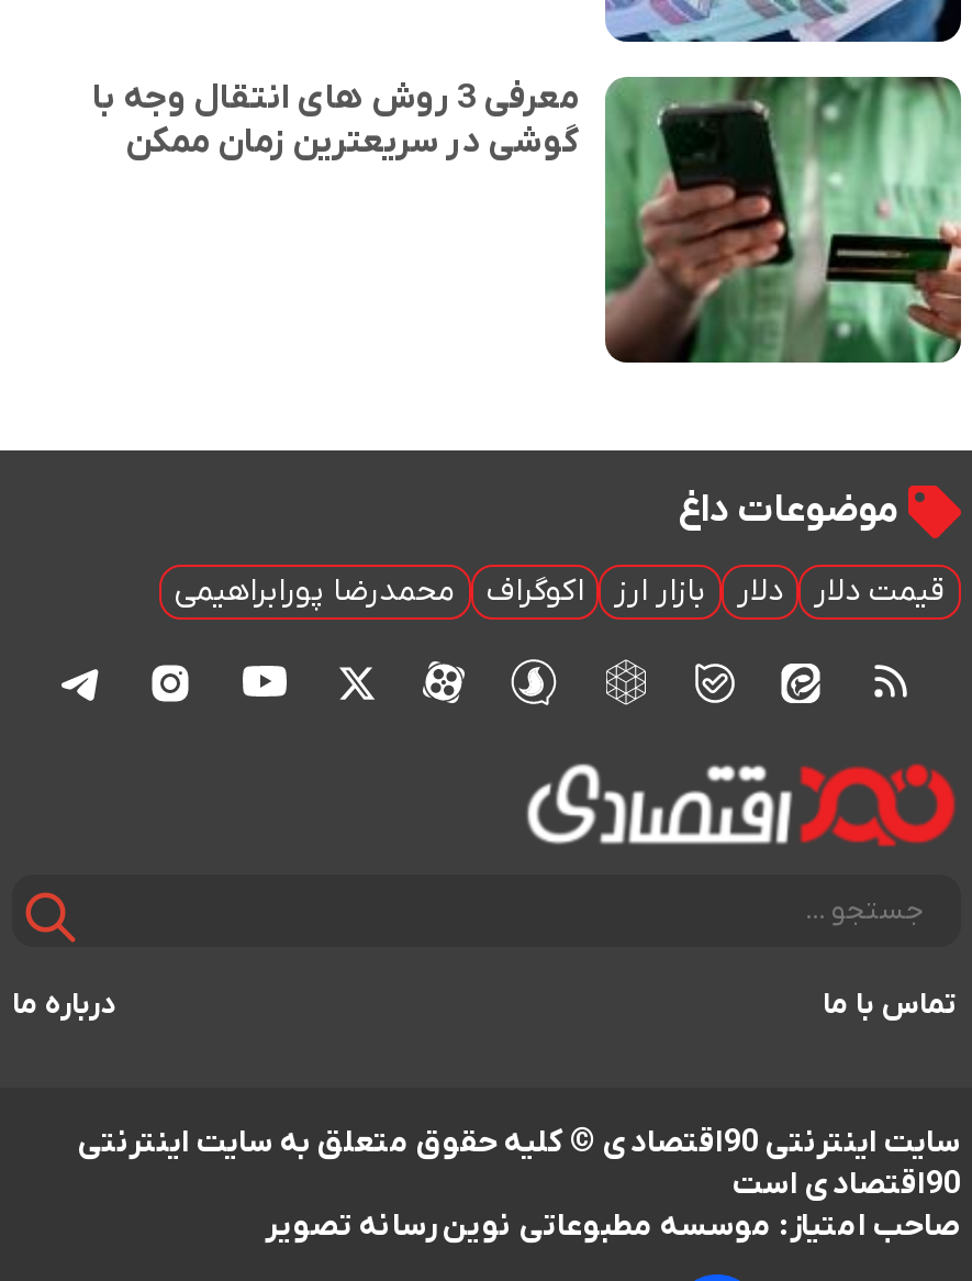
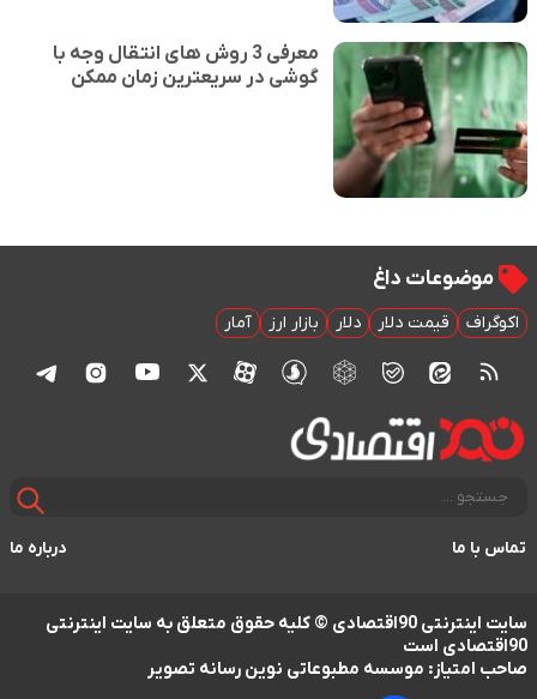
[175,572,583,613] اکوگراف | محمدرضا پورابراهیمی -> [224,312,252,335] آمار
none -> [466,312,519,335] اکوگراف

